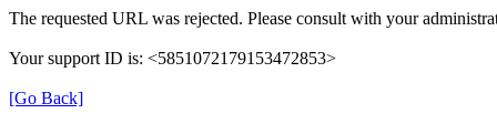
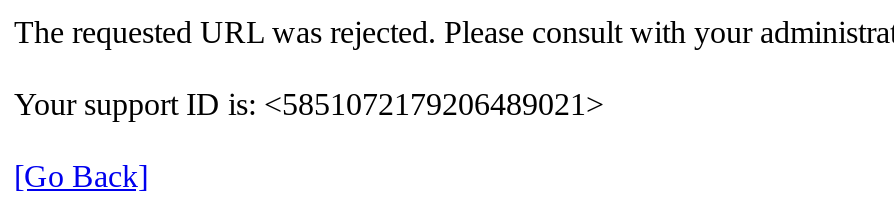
[9,49,336,68] Your support ID is: <5851072179153472853> -> [14,87,604,121] Your support ID is: <5851072179206489021>

